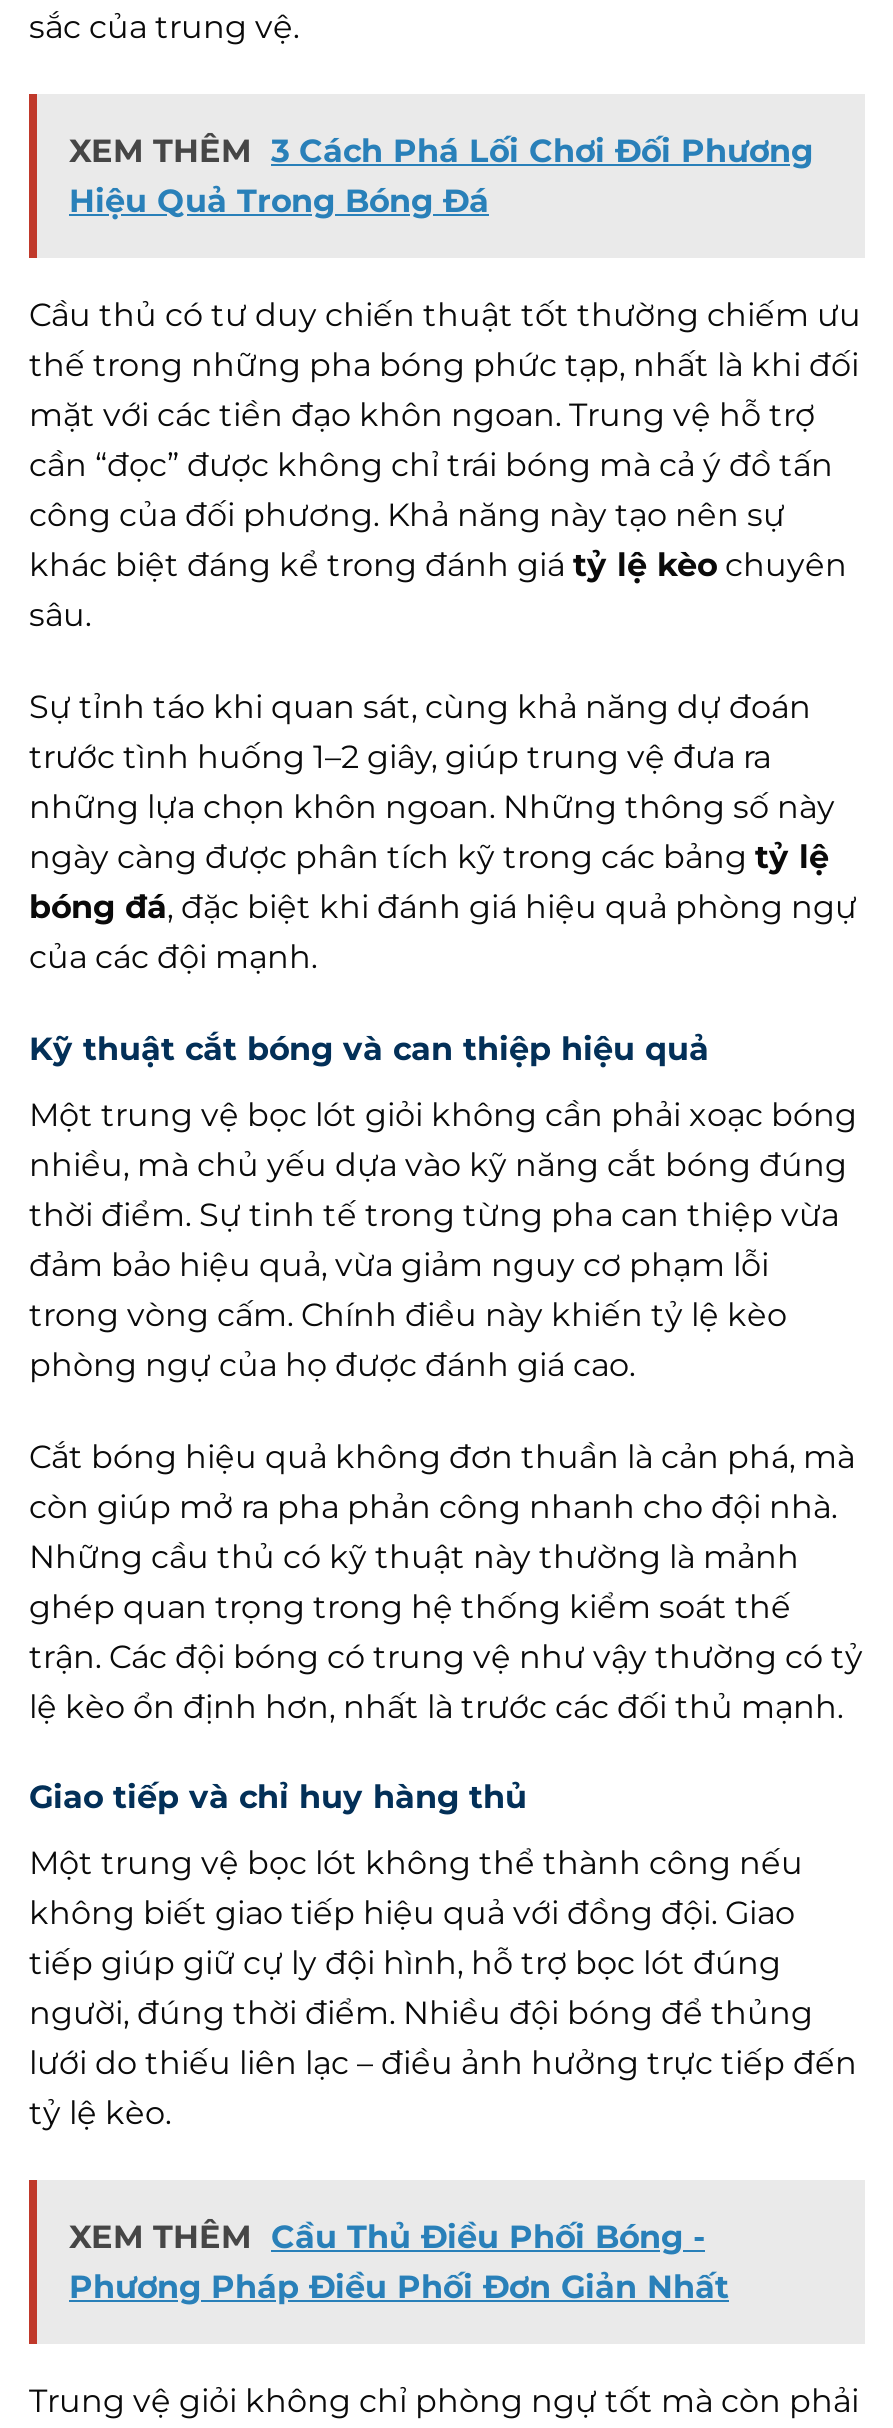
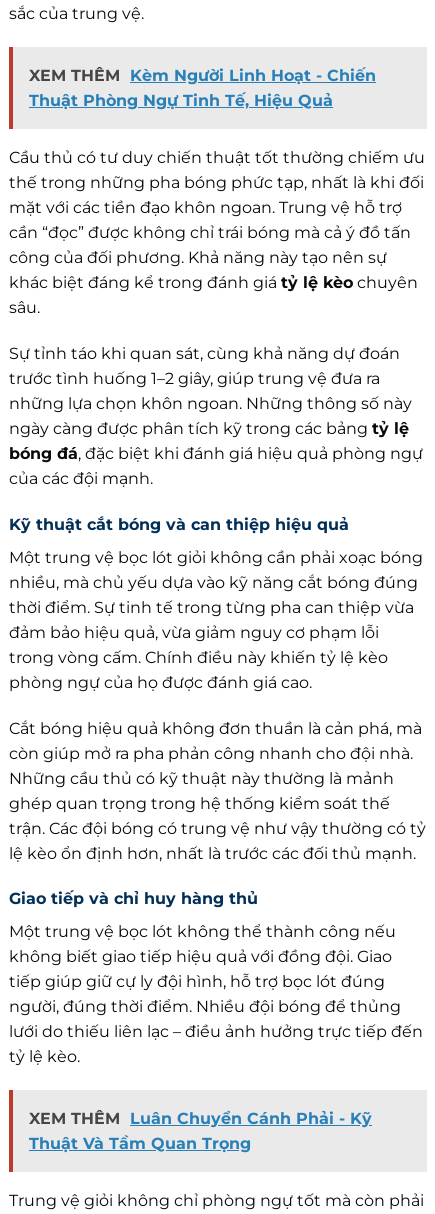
[69,132,813,220] XEM THÊM 3 Cách Phá Lối Chơi Đối Phương | Hiệu Quả Trong Bóng Đá -> [29,66,376,110] XEM THÊM Kèm Người Linh Hoạt - Chiến | Thuật Phòng Ngự Tinh Tế, Hiệu Quả
[69,2218,729,2306] XEM THÊM Cầu Thủ Điều Phối Bóng - | Phương Pháp Điều Phối Đơn Giản Nhất -> [29,1109,372,1153] XEM THÊM Luân Chuyển Cánh Phải - Kỹ | Thuật Và Tầm Quan Trọng

